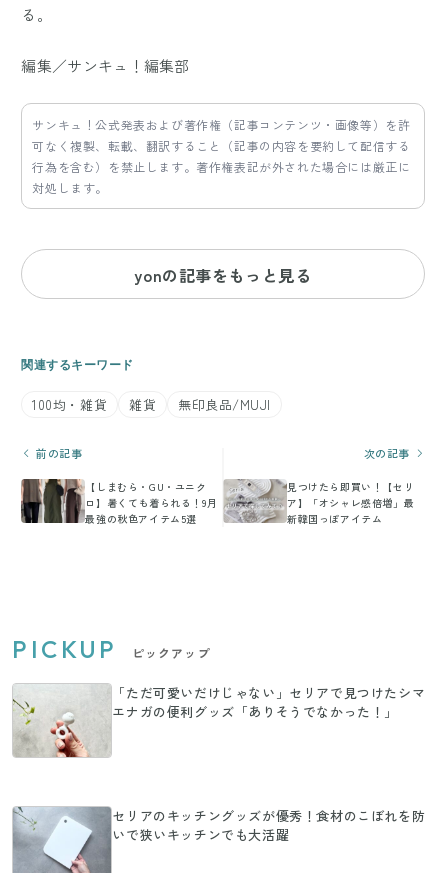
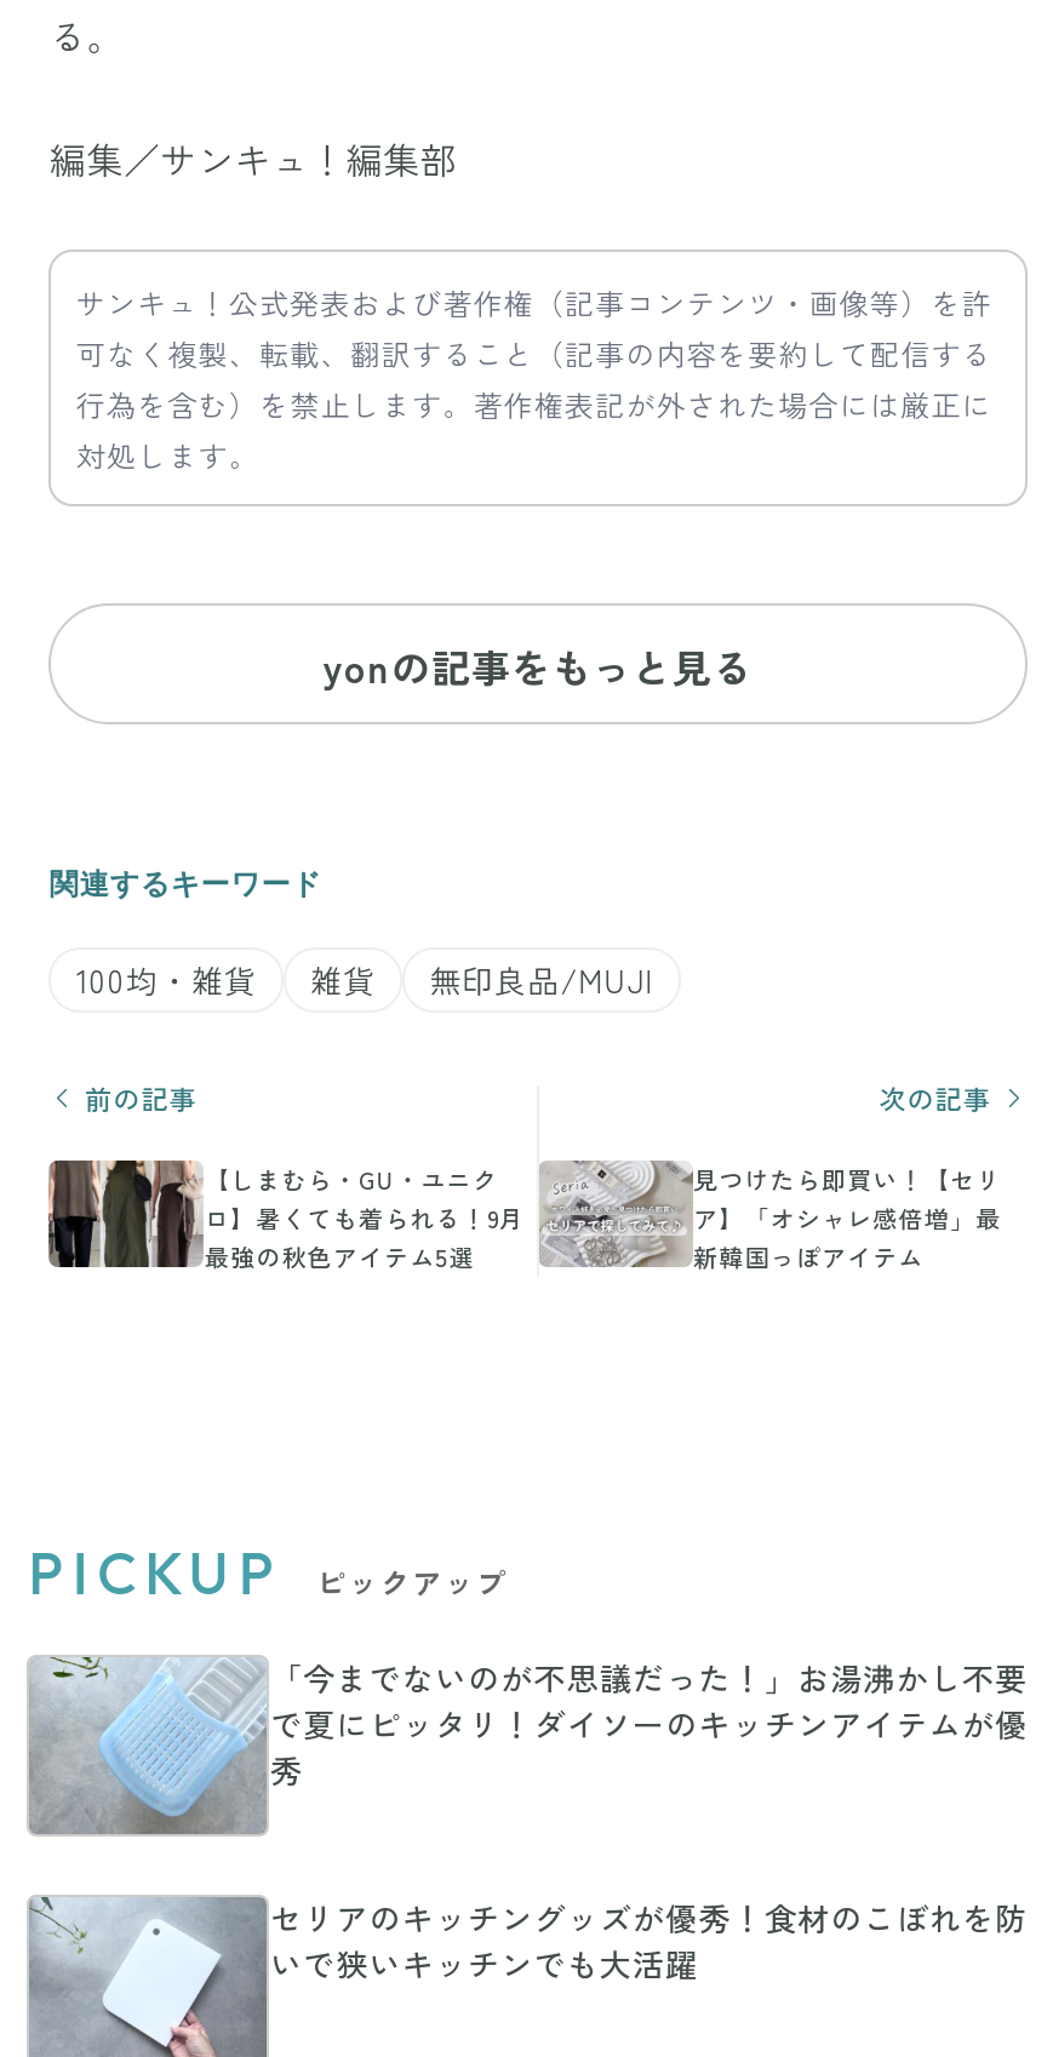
[13,683,425,758] [image] | 「ただ可愛いだけじゃない」セリアで見つけたシマ | エナガの便利グッズ「ありそうでなかった！」 -> [29,1655,1028,1837] [image] | 「今までないのが不思議だった！」お湯沸かし不要 | で夏にピッタリ！ダイソーのキッチンアイテムが優 | 秀

